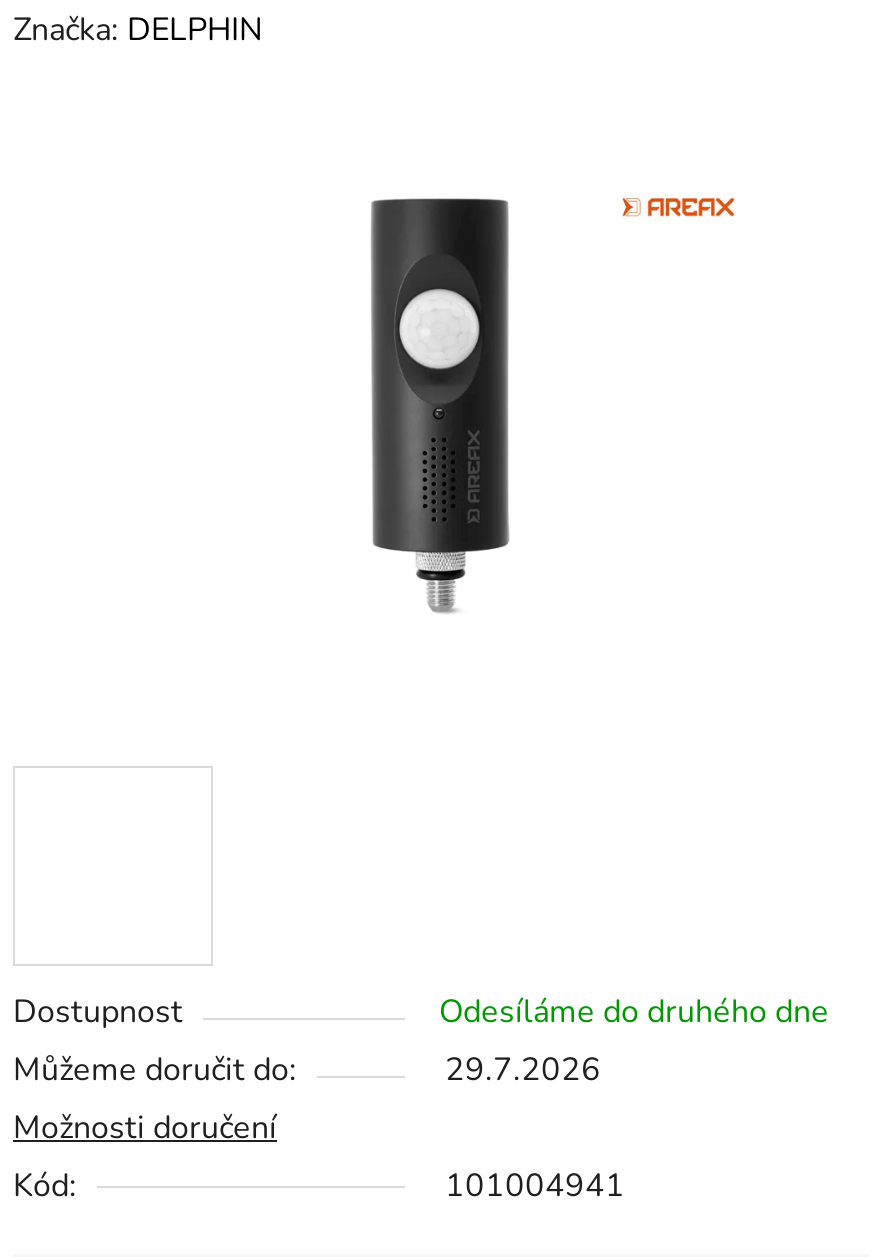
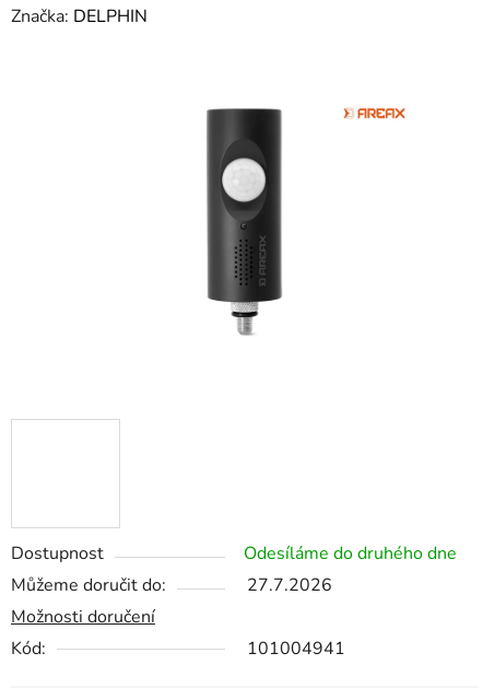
[445,1048,601,1092] 29.7.2026 -> [247,573,332,597] 27.7.2026

